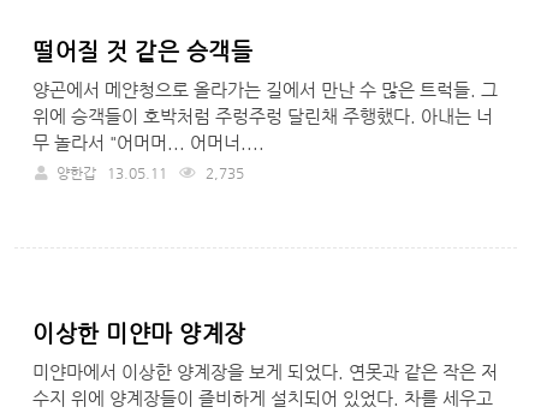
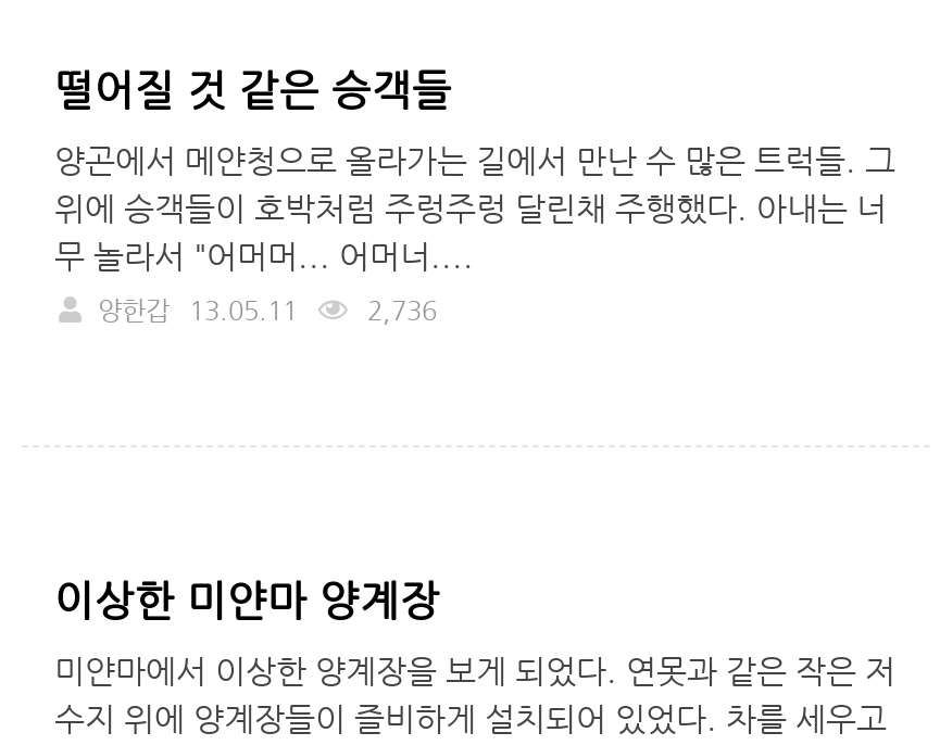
[57,163,244,181] 양한갑 13.05.11 2,735 -> [98,293,437,325] 양한갑 13.05.11 2,736

